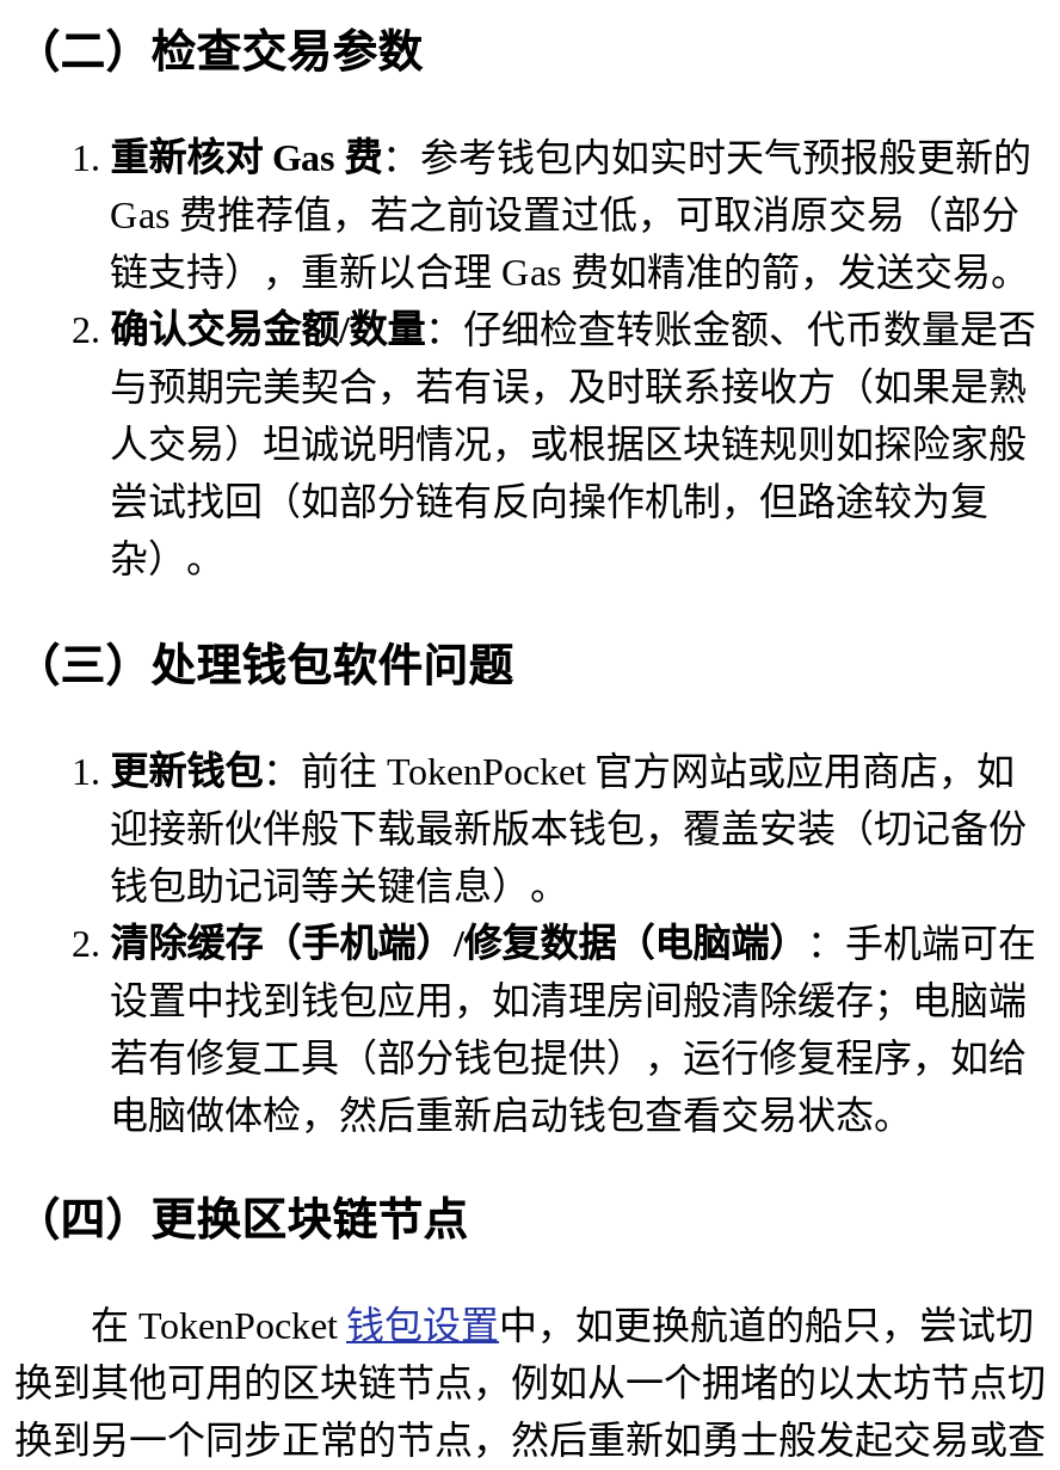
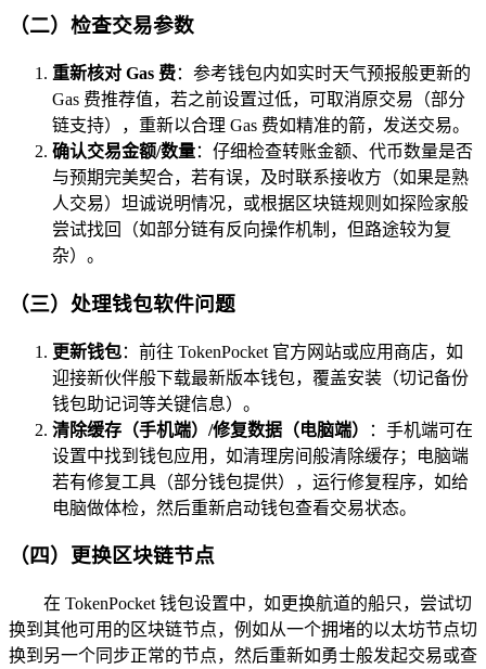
[91,1305,1034,1346] 在 TokenPocket钱包设置中，如更换航道的船只，尝试切 -> [43,594,472,613] 在 TokenPocket 钱包设置中，如更换航道的船只，尝试切

